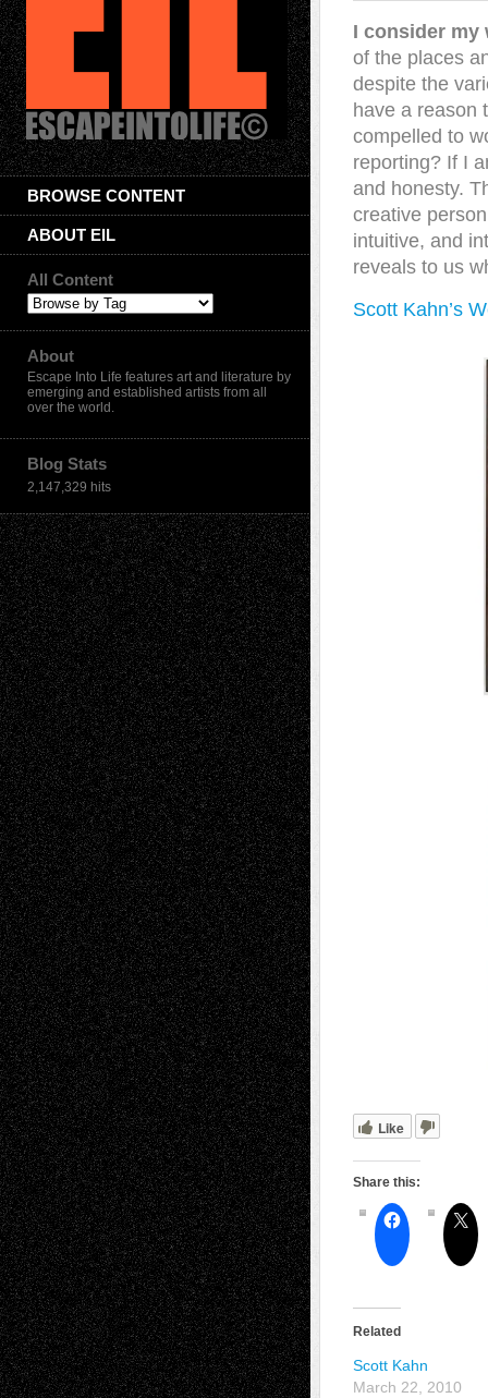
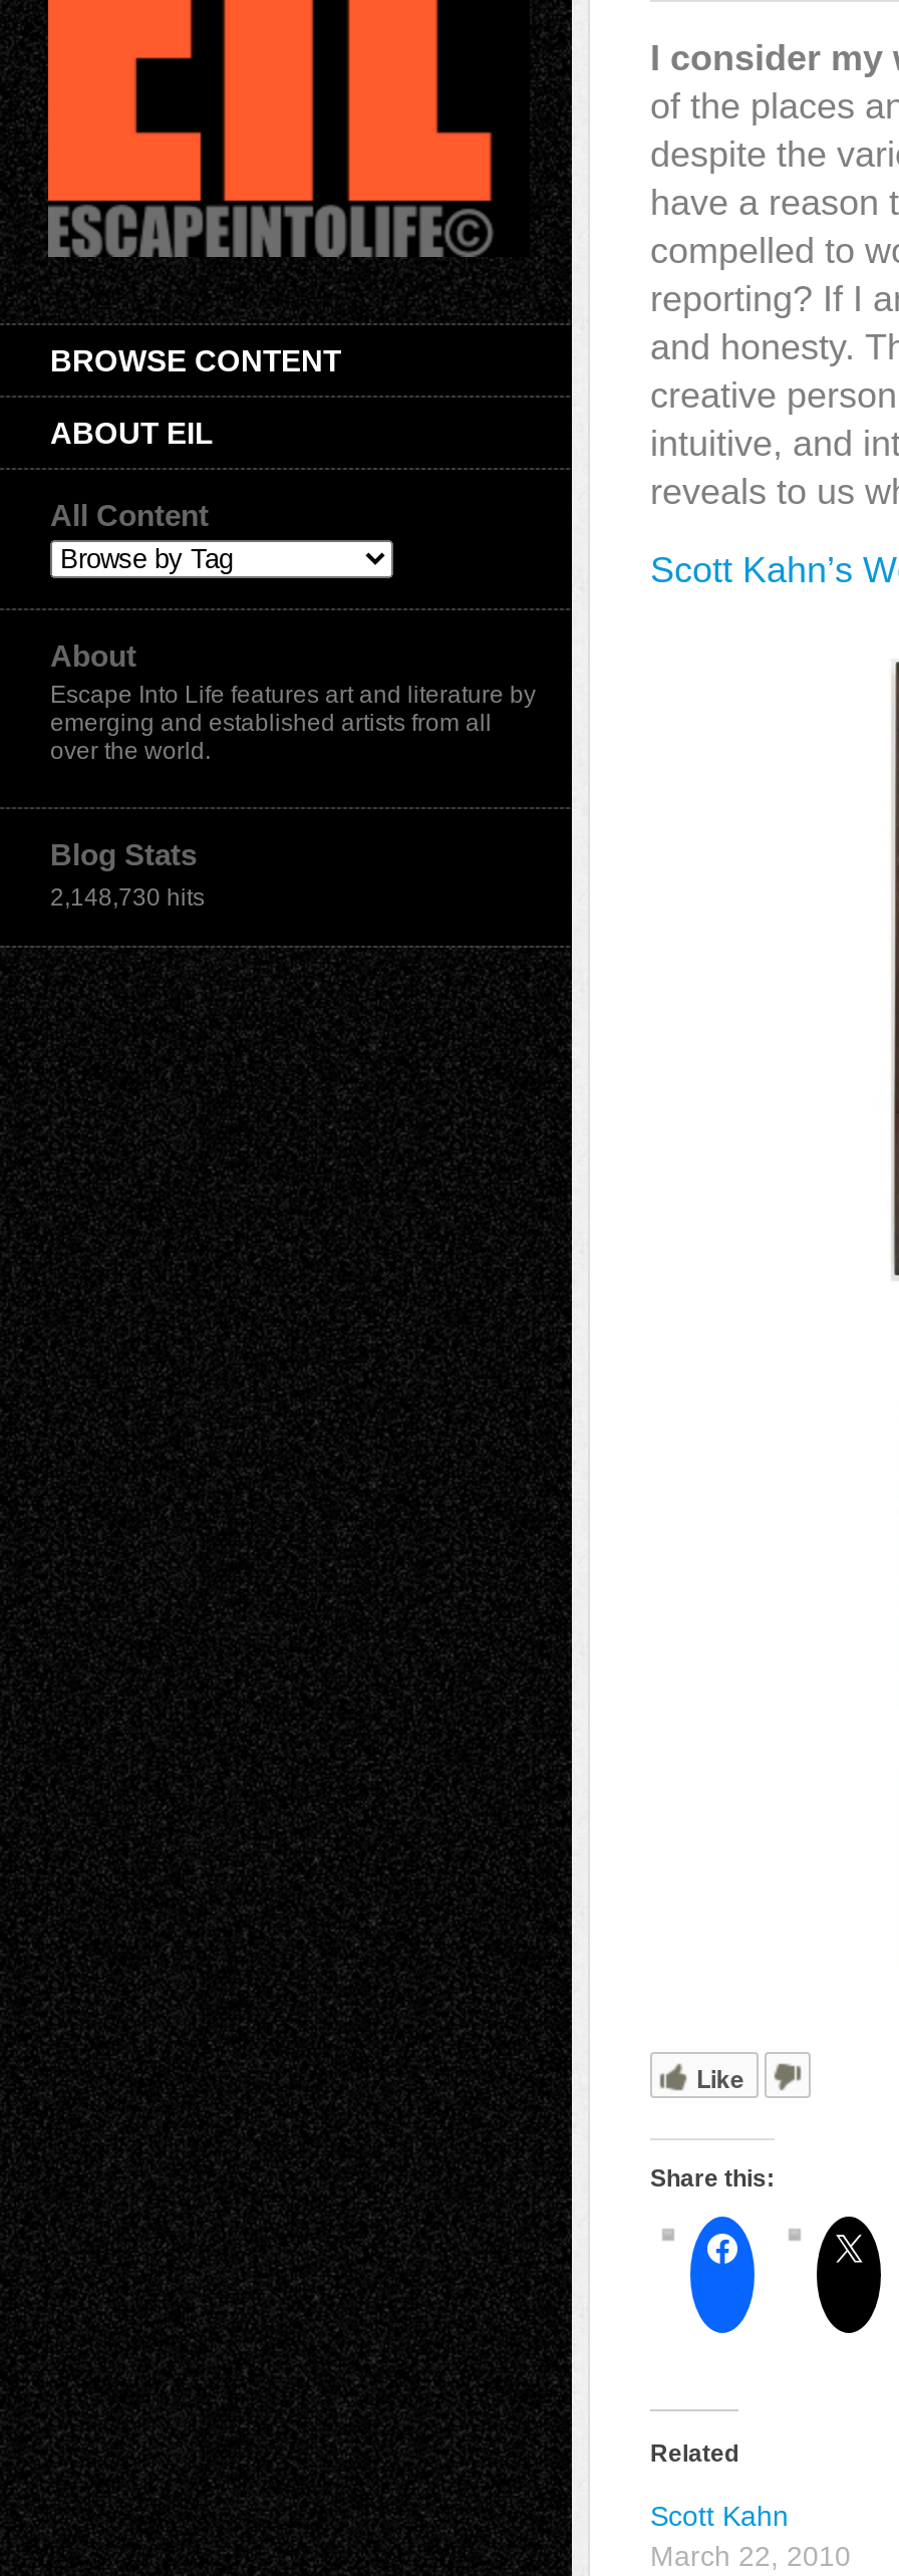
[27,479,111,495] 2,147,329 hits -> [50,883,205,912] 2,148,730 hits

